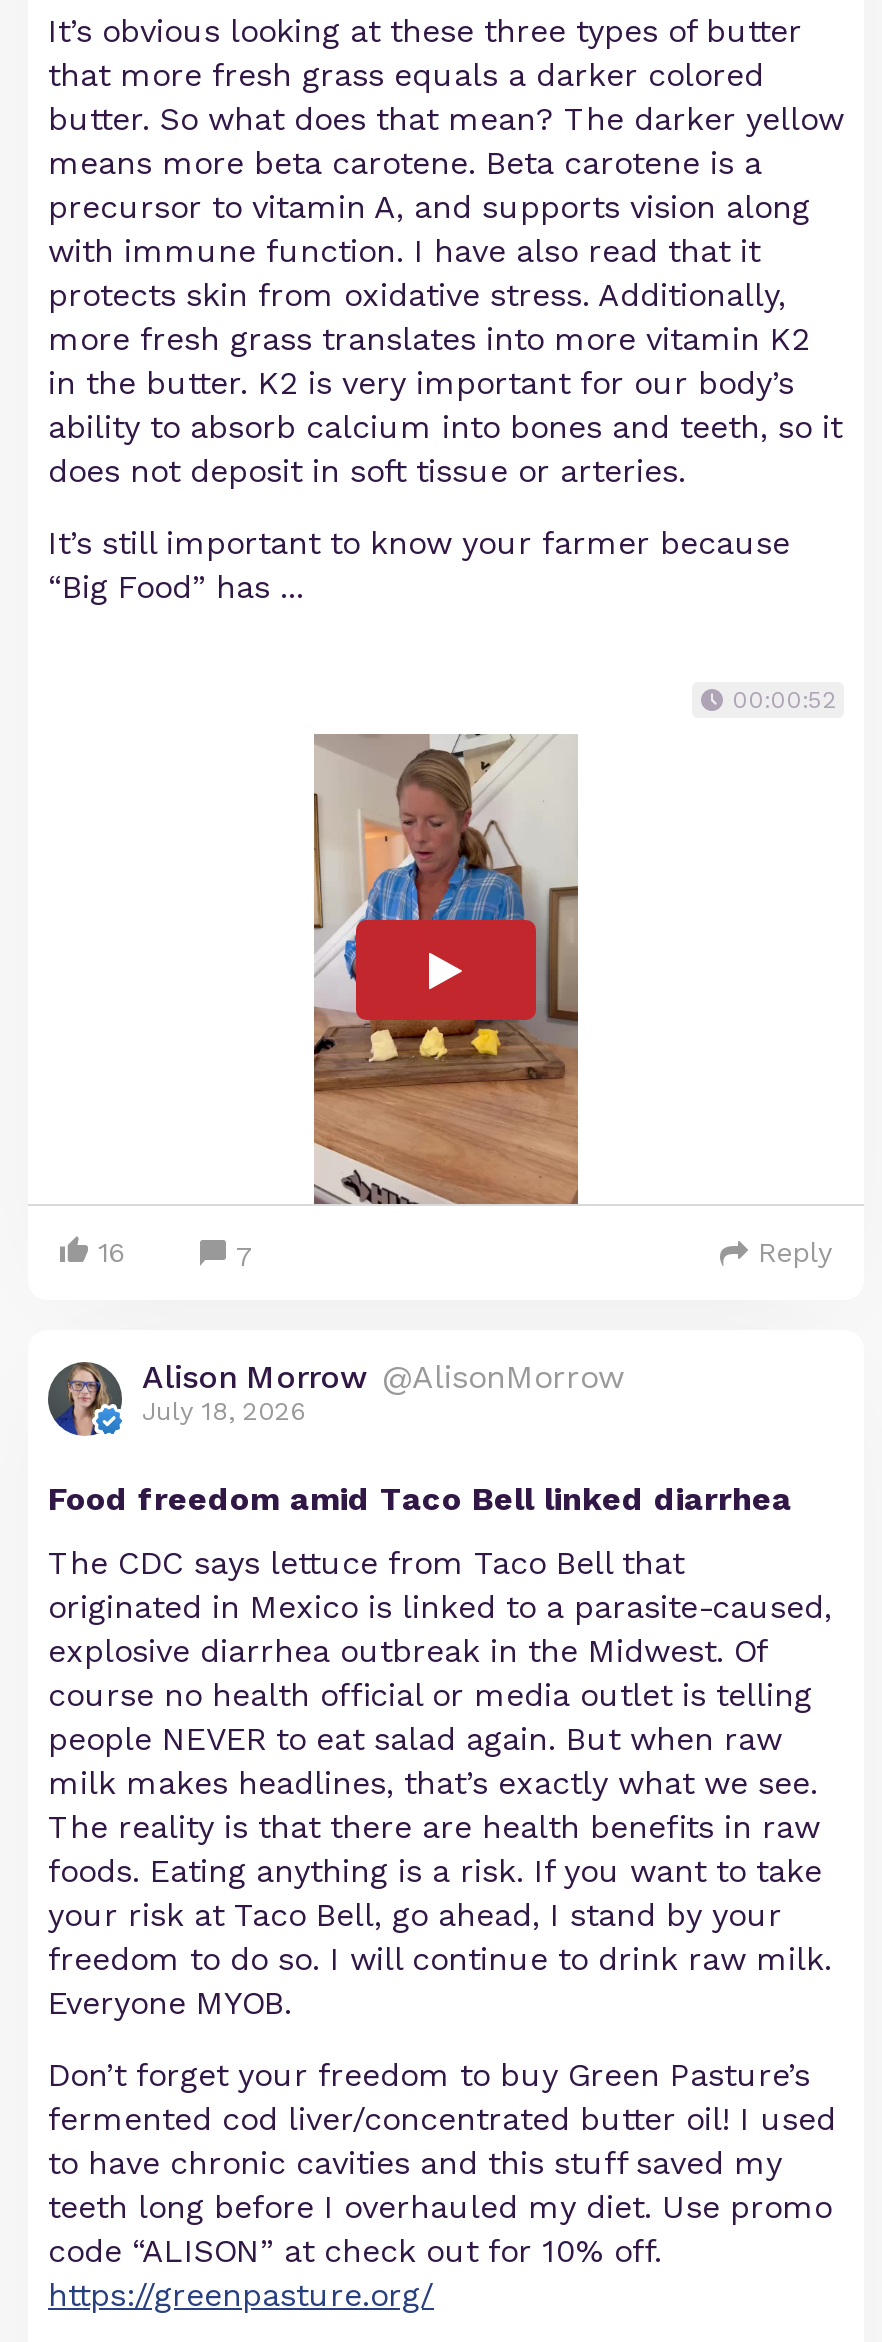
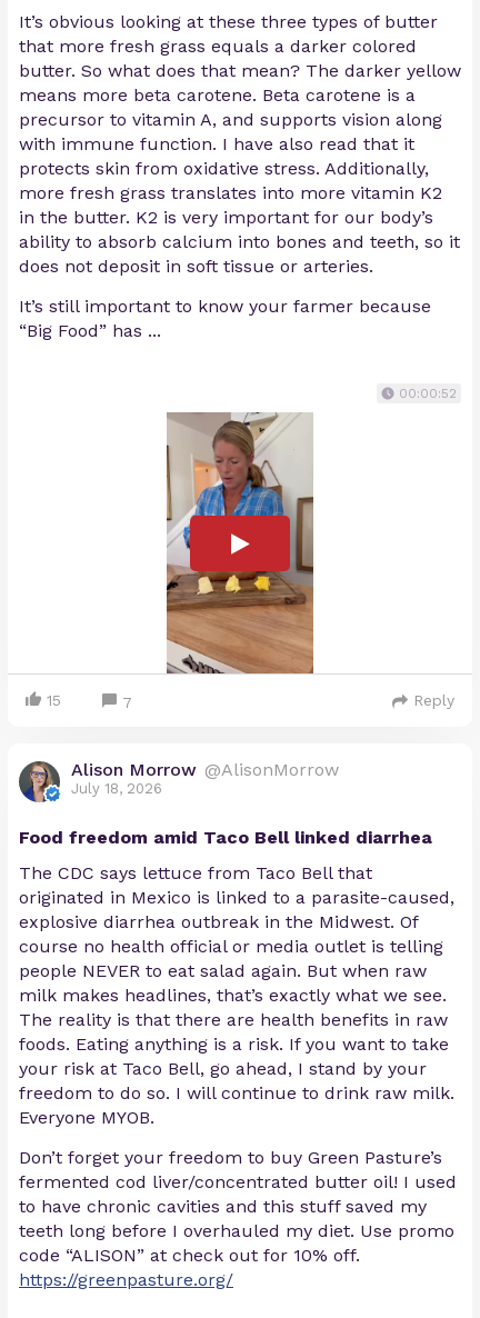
[98,1236,126,1268] 16 -> [47,691,61,709] 15

